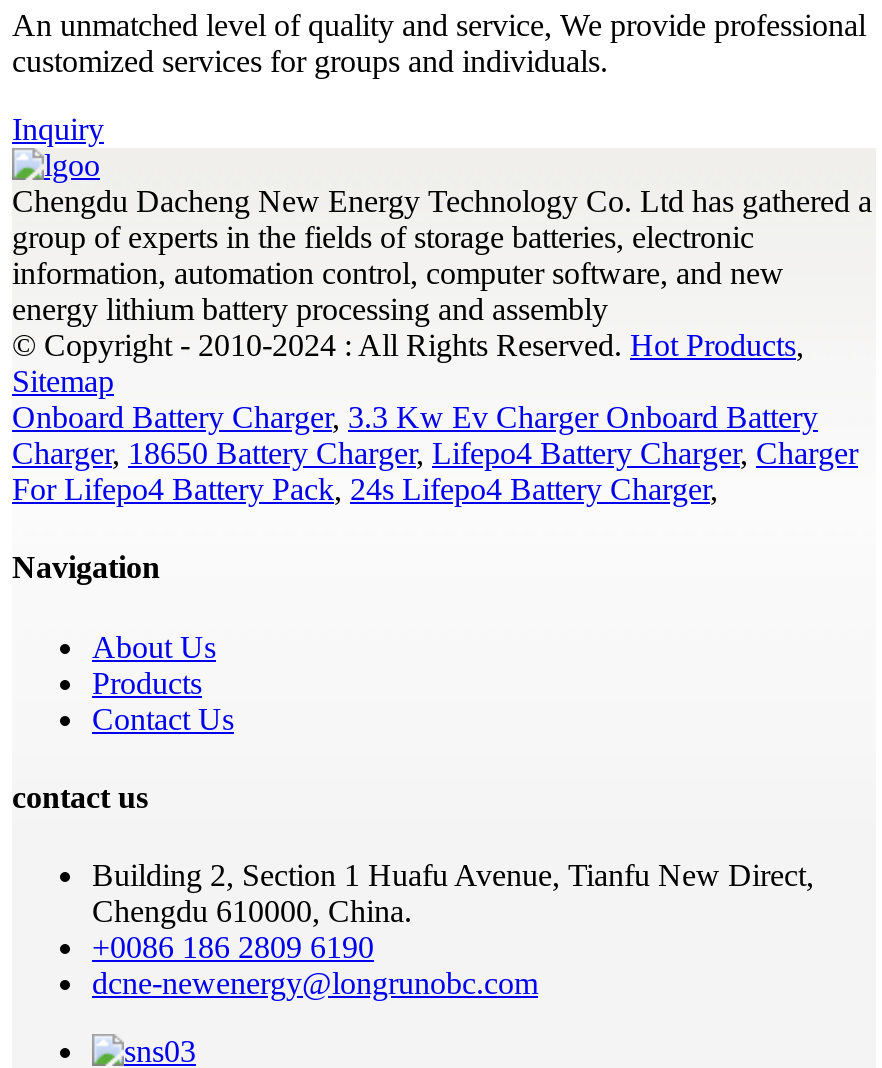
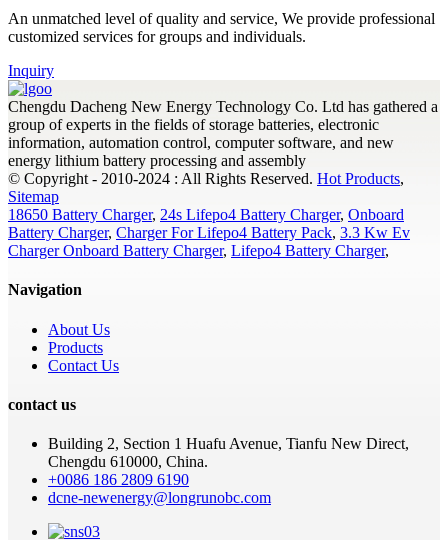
[12,400,858,506] Onboard Battery Charger, 3.3 Kw Ev Charger Onboard Battery | Charger, 18650 Battery Charger, Lifepo4 Battery Charger, Charger | For Lifepo4 Battery Pack, 24s Lifepo4 Battery Charger, -> [8,206,410,259] 18650 Battery Charger, 24s Lifepo4 Battery Charger, Onboard | Battery Charger, Charger For Lifepo4 Battery Pack, 3.3 Kw Ev | Charger Onboard Battery Charger, Lifepo4 Battery Charger,

